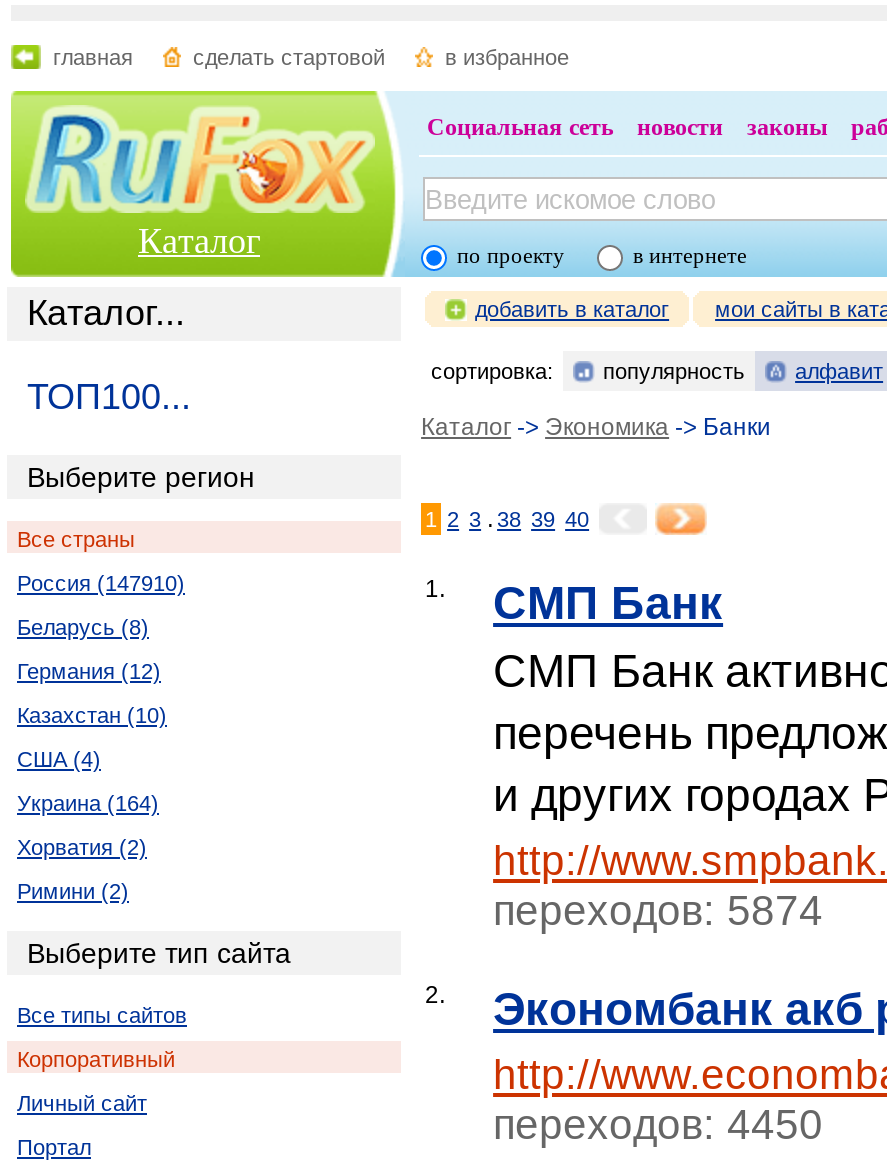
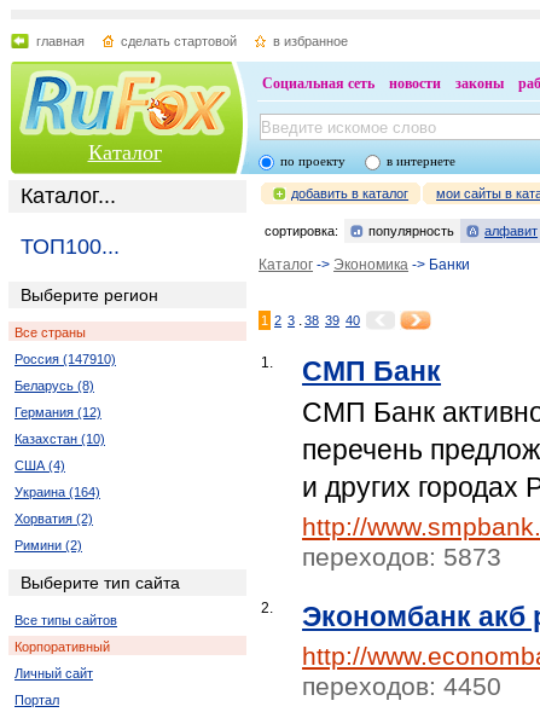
[493,887,823,933] переходов: 5874 -> [302,543,501,571] переходов: 5873

